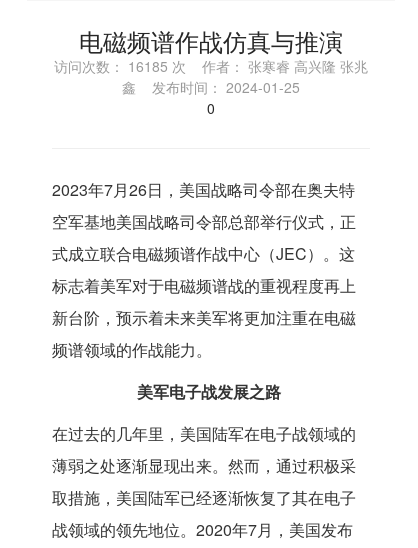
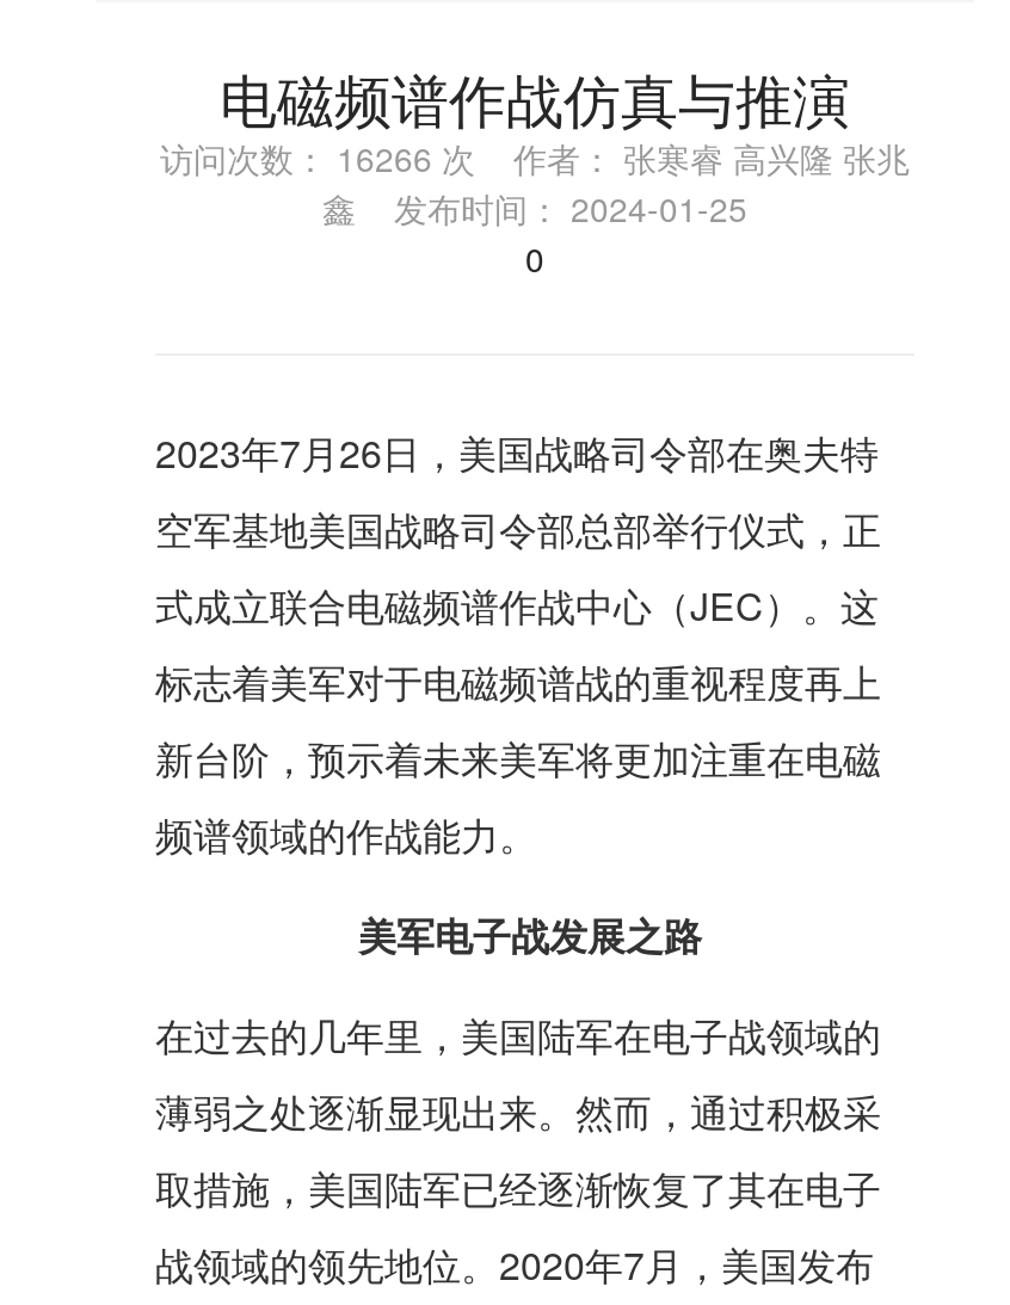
[54,56,368,76] 访问次数： 16185 次 作者： 张寒睿 高兴隆 张兆 -> [160,134,910,181] 访问次数： 16266 次 作者： 张寒睿 高兴隆 张兆

